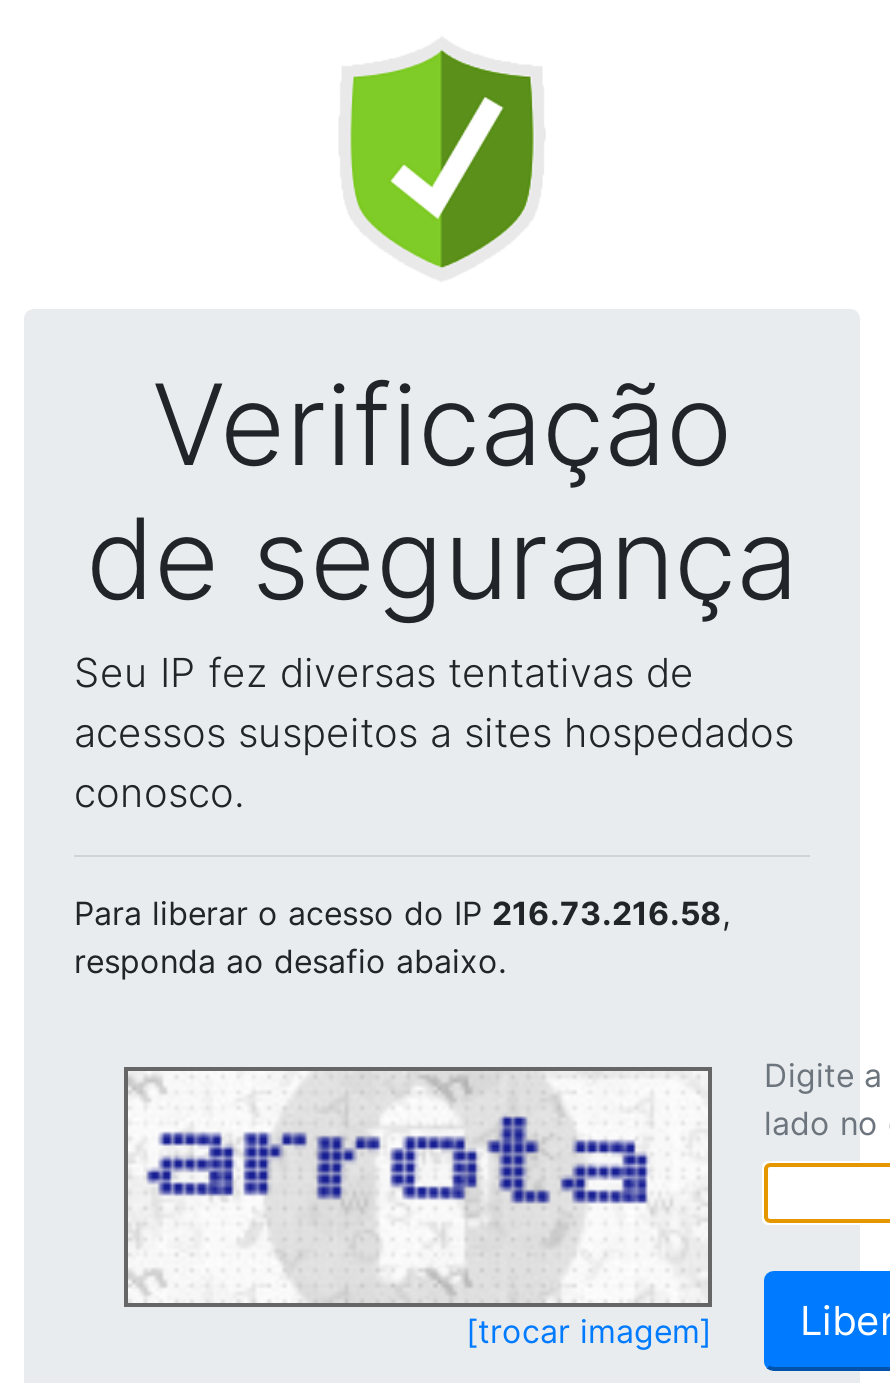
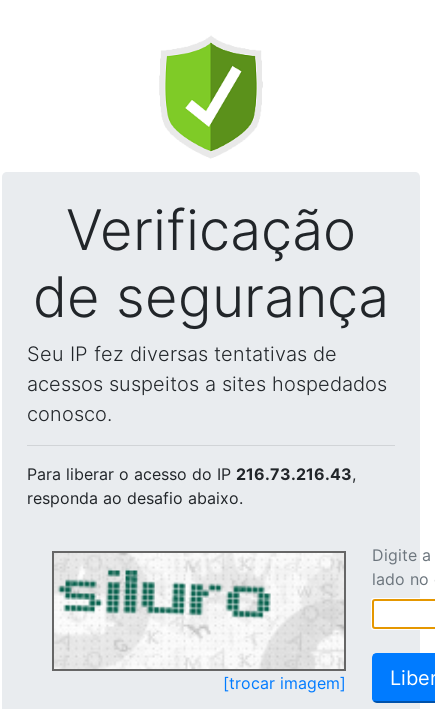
[74,893,730,933] Para liberar o acesso do IP 216.73.216.58, -> [27,464,356,484] Para liberar o acesso do IP 216.73.216.43,
[136,1075,706,1299] [image] -> [57,554,342,667] [image]

